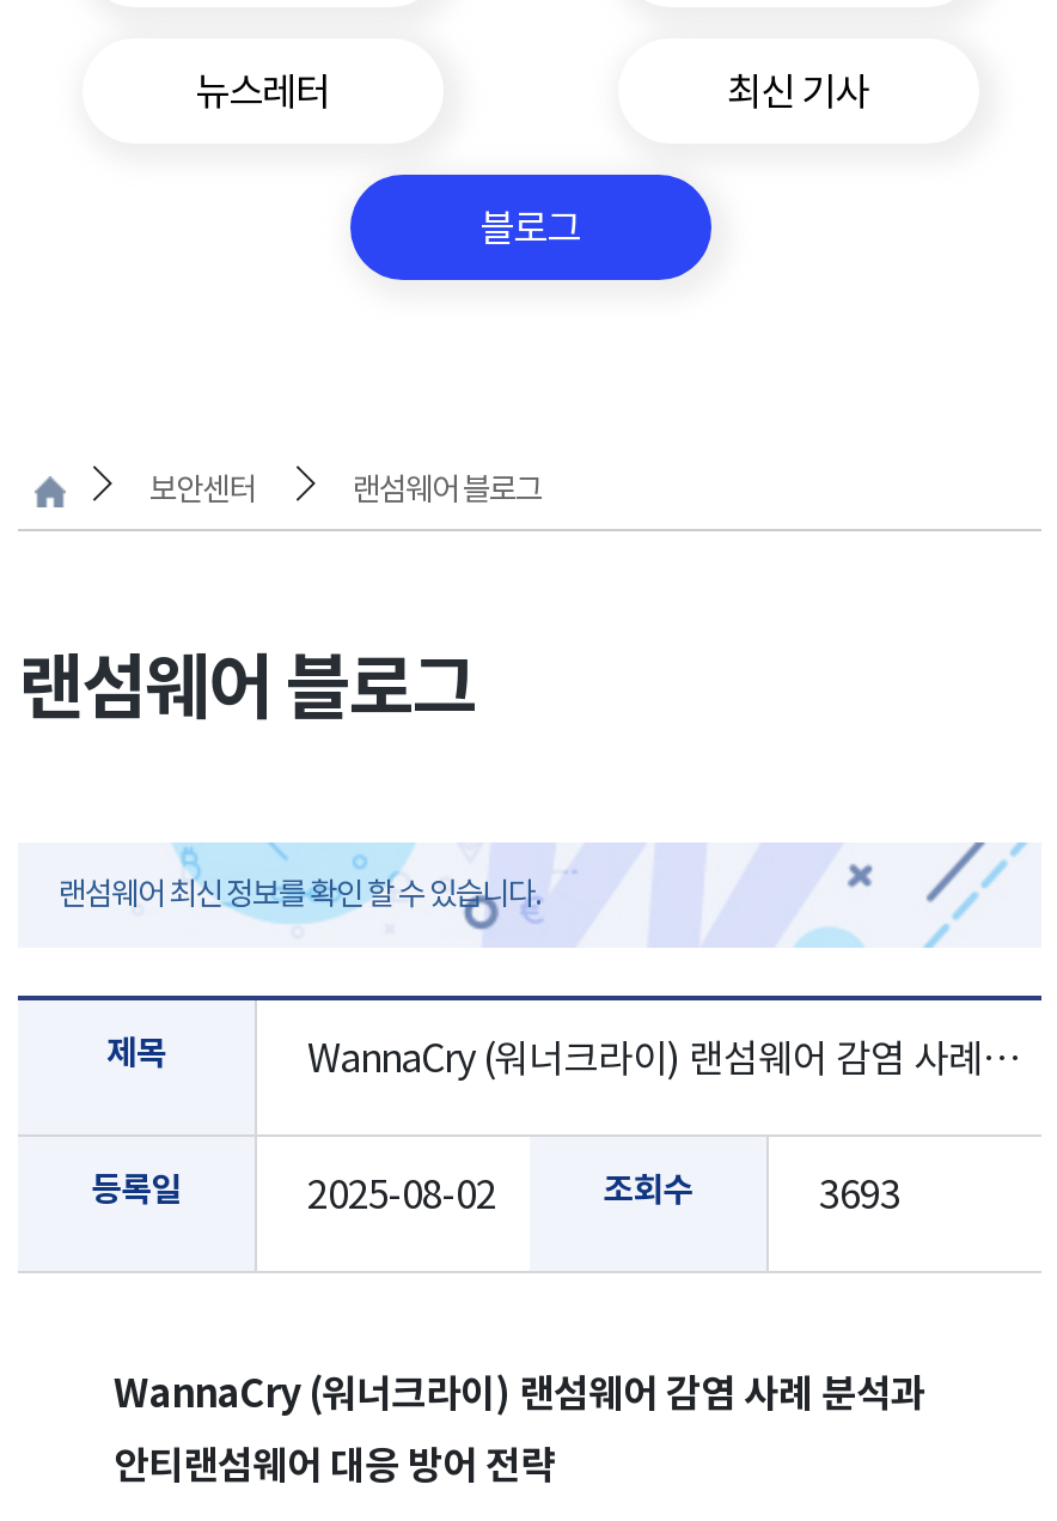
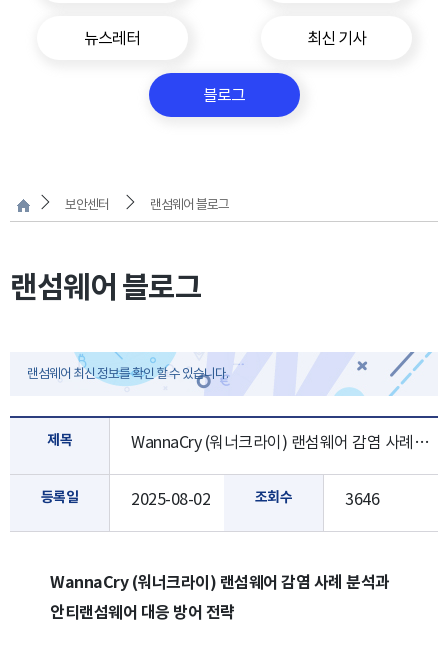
[819,1170,900,1218] 3693 -> [345,489,379,509] 3646

